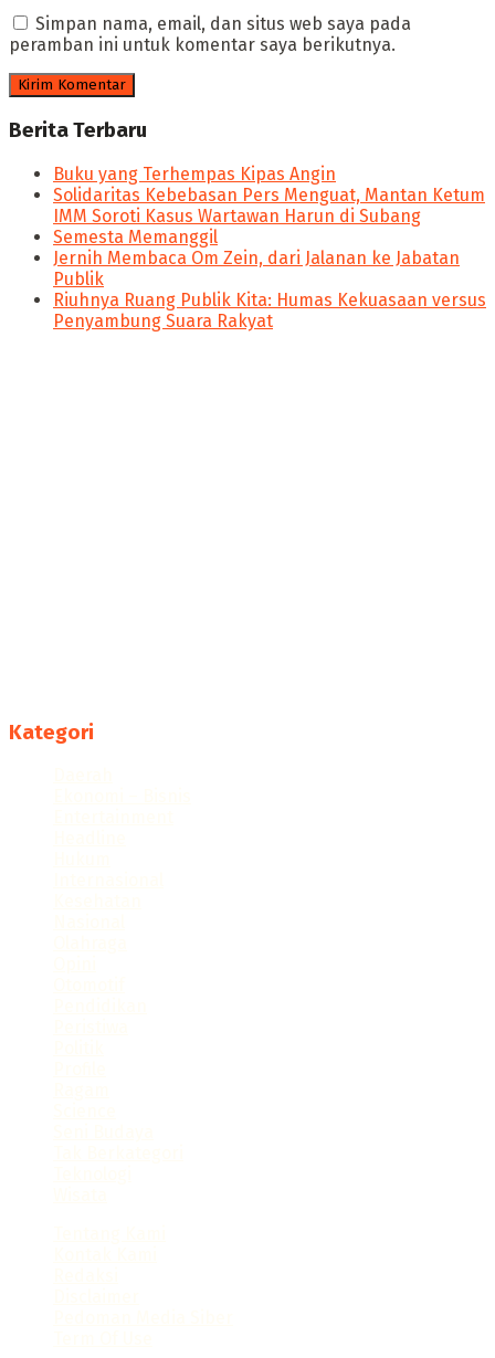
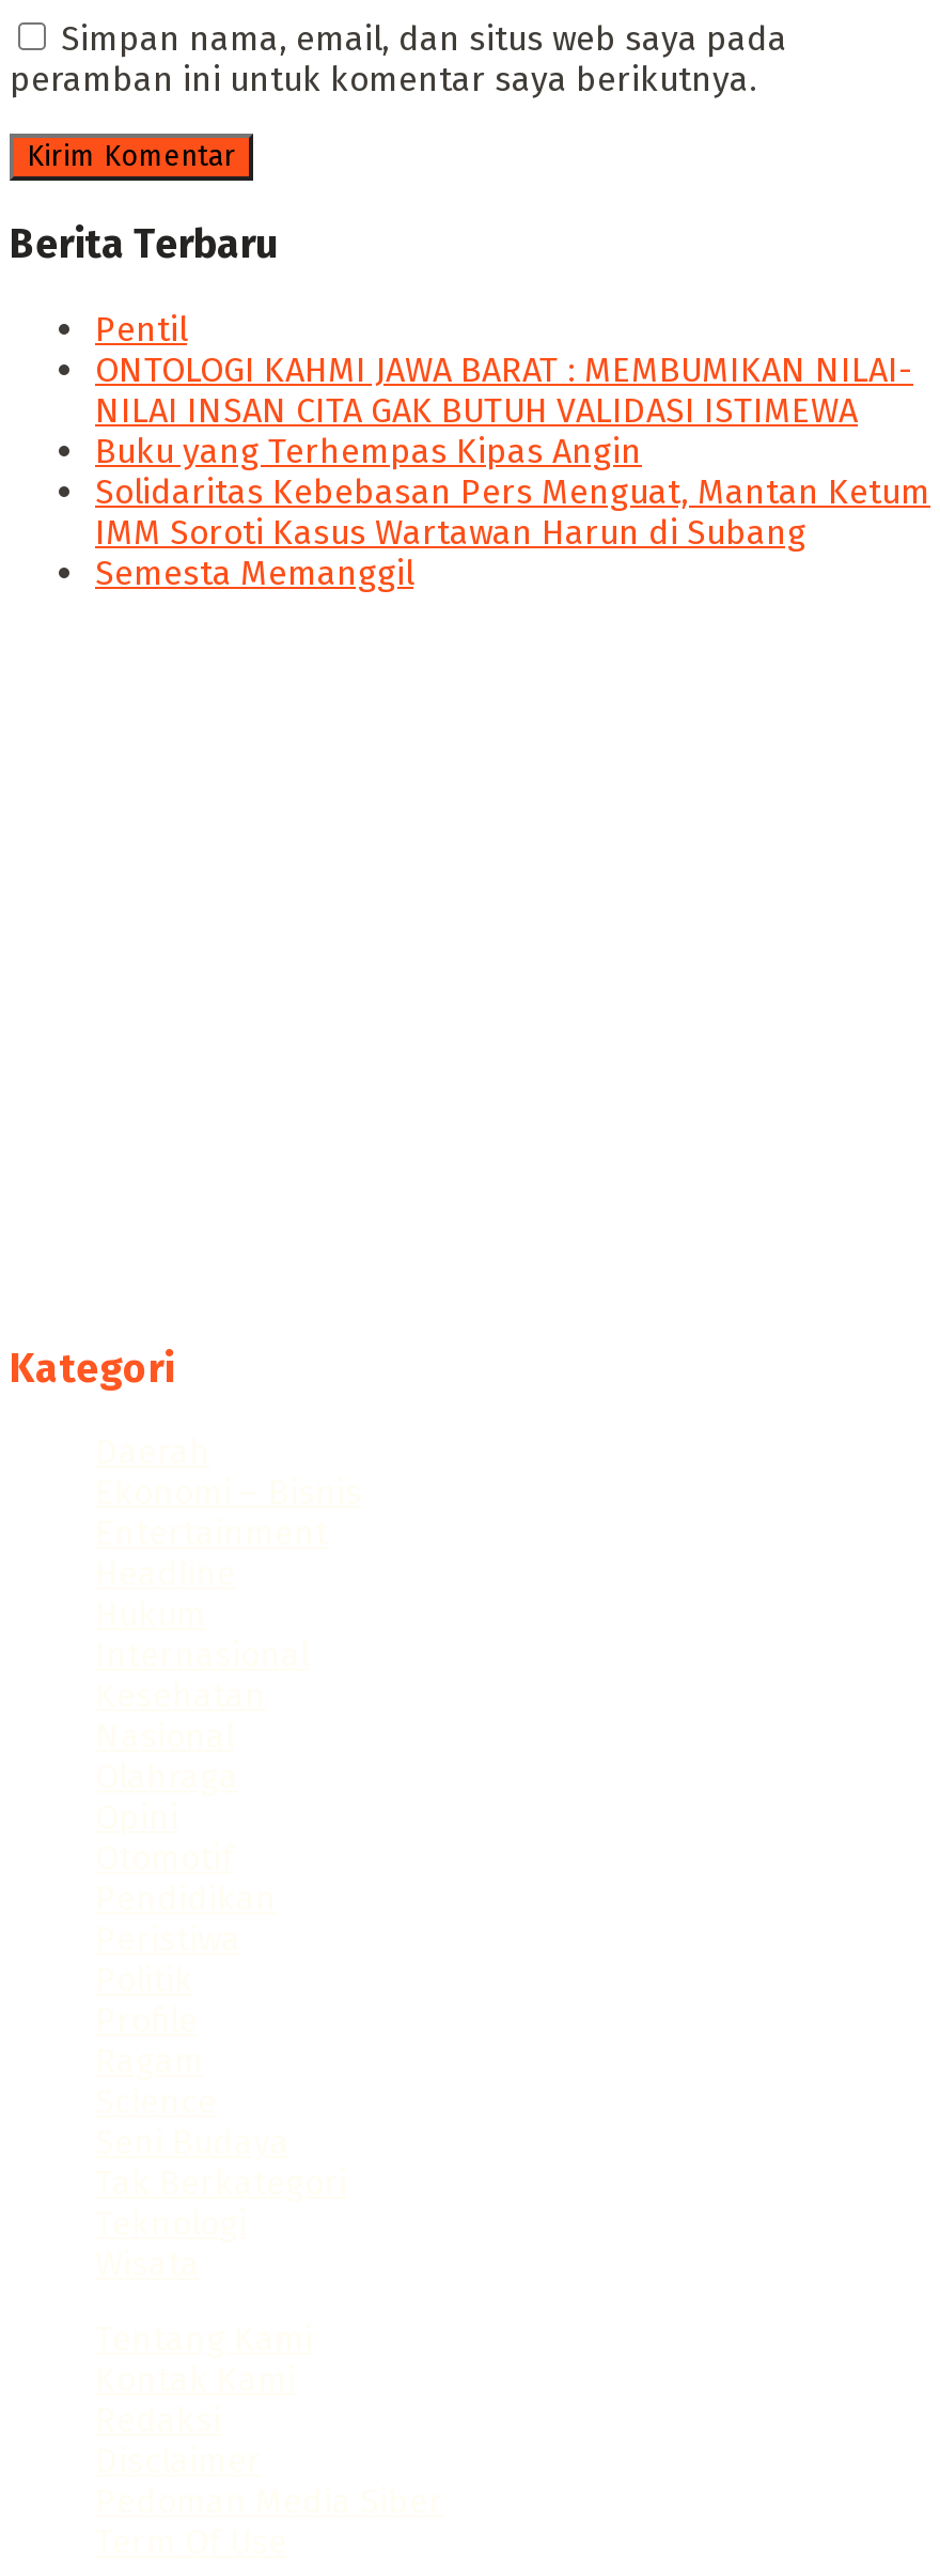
none -> [95,309,913,431] Pentil | ONTOLOGI KAHMI JAWA BARAT : MEMBUMIKAN NILAI- | NILAI INSAN CITA GAK BUTUH VALIDASI ISTIMEWA
moved [53,163,485,247] -> [95,431,930,593]: Buku yang Terhempas Kipas Angin | Solidaritas Kebebasan Pers Menguat, Mantan Ketum | IMM Soroti Kasus Wartawan Harun di Subang | Semesta Memanggil
[53,247,486,331] Jernih Membaca Om Zein, dari Jalanan ke Jabatan | Publik | Riuhnya Ruang Publik Kita: Humas Kekuasaan versus | Penyambung Suara Rakyat -> none

